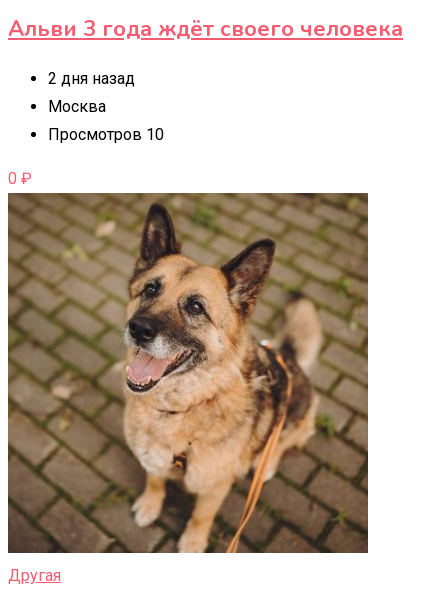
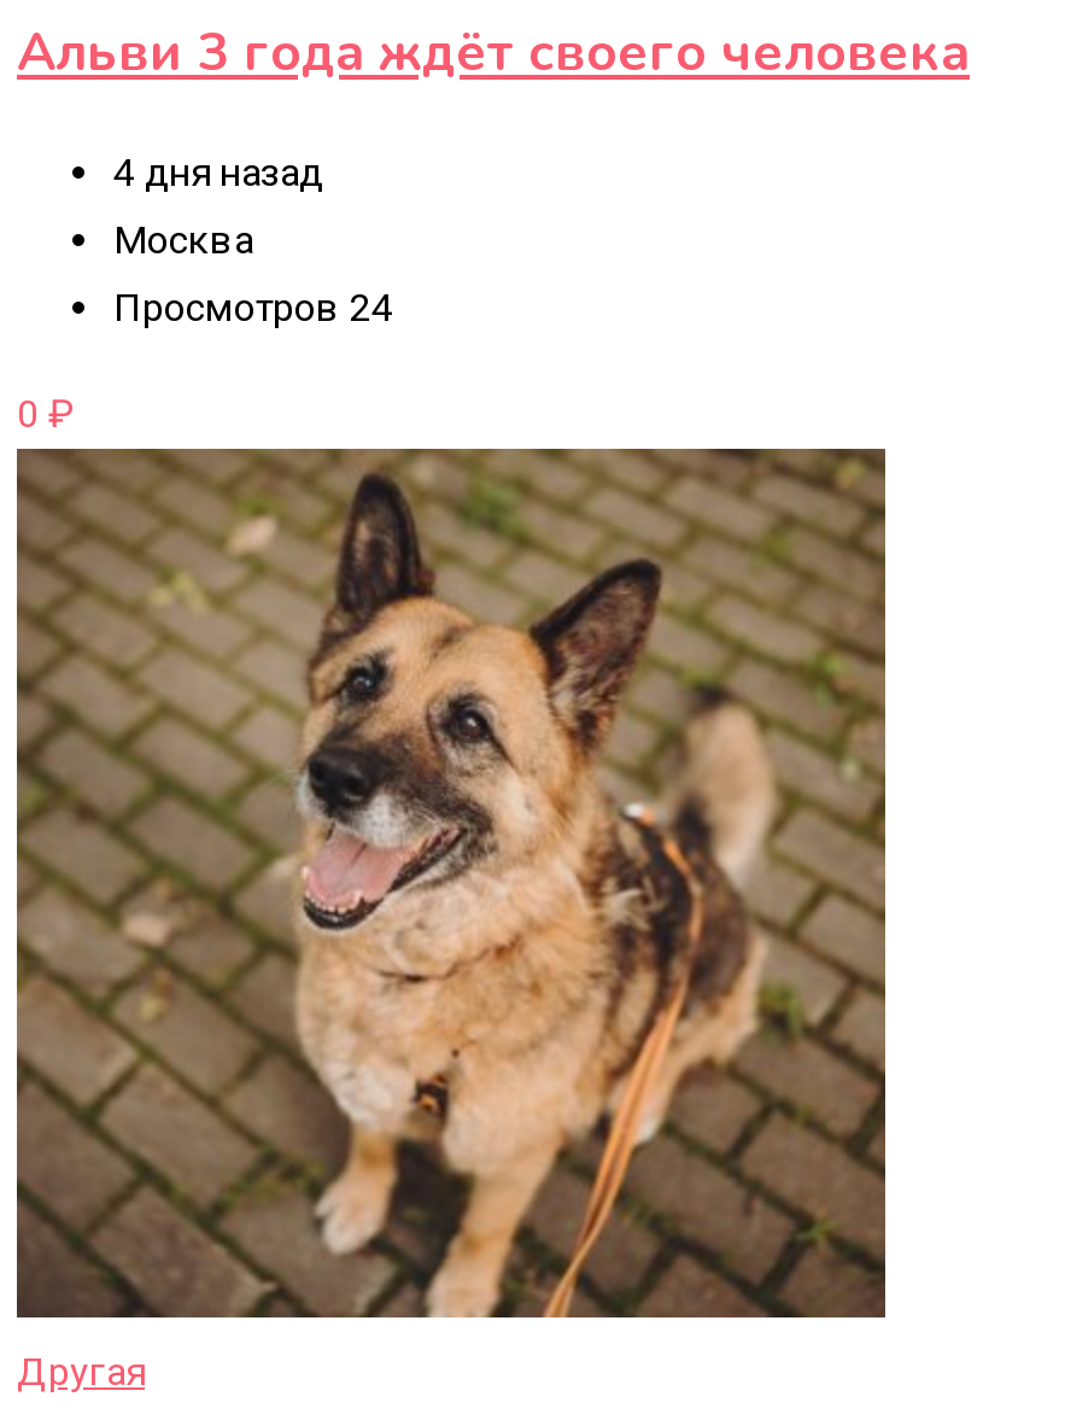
[48,68,135,87] 2 дня назад -> [113,148,323,194] 4 дня назад
[48,124,164,143] Просмотров 10 -> [113,284,393,329] Просмотров 24

